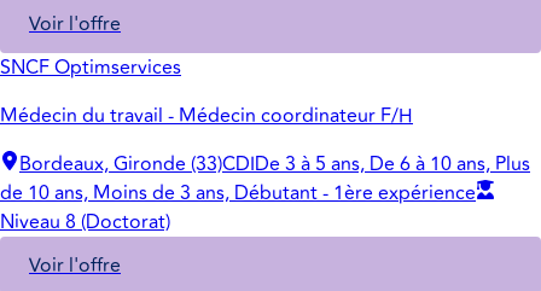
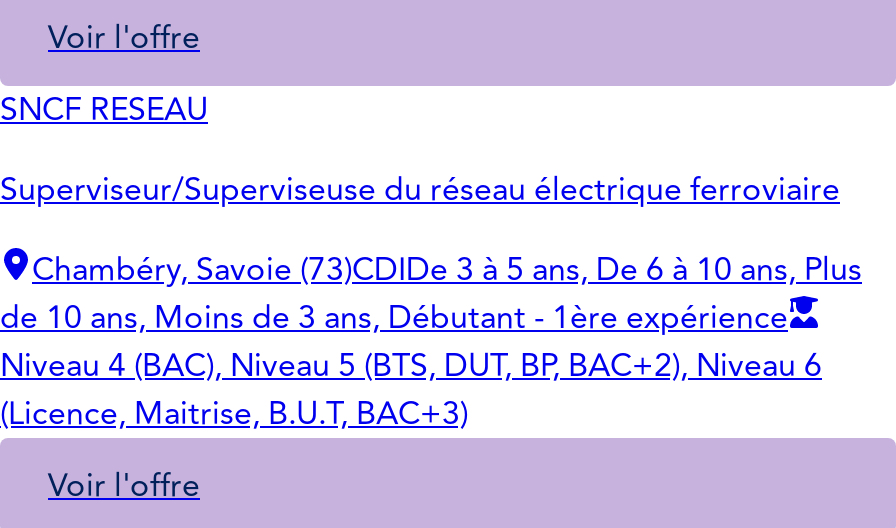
[0,53,181,82] SNCF Optimservices -> [0,86,208,134] SNCF RESEAU
[0,102,413,131] Médecin du travail - Médecin coordinateur F/H -> [0,166,840,214] Superviseur/Superviseuse du réseau électrique ferroviaire
[19,150,530,179] Bordeaux, Gironde (33)CDIDe 3 à 5 ans, De 6 à 10 ans, Plus -> [32,246,862,294] Chambéry, Savoie (73)CDIDe 3 à 5 ans, De 6 à 10 ans, Plus
[0,208,170,237] Niveau 8 (Doctorat) -> [0,342,822,438] Niveau 4 (BAC), Niveau 5 (BTS, DUT, BP, BAC+2), Niveau 6 | (Licence, Maitrise, B.U.T, BAC+3)

